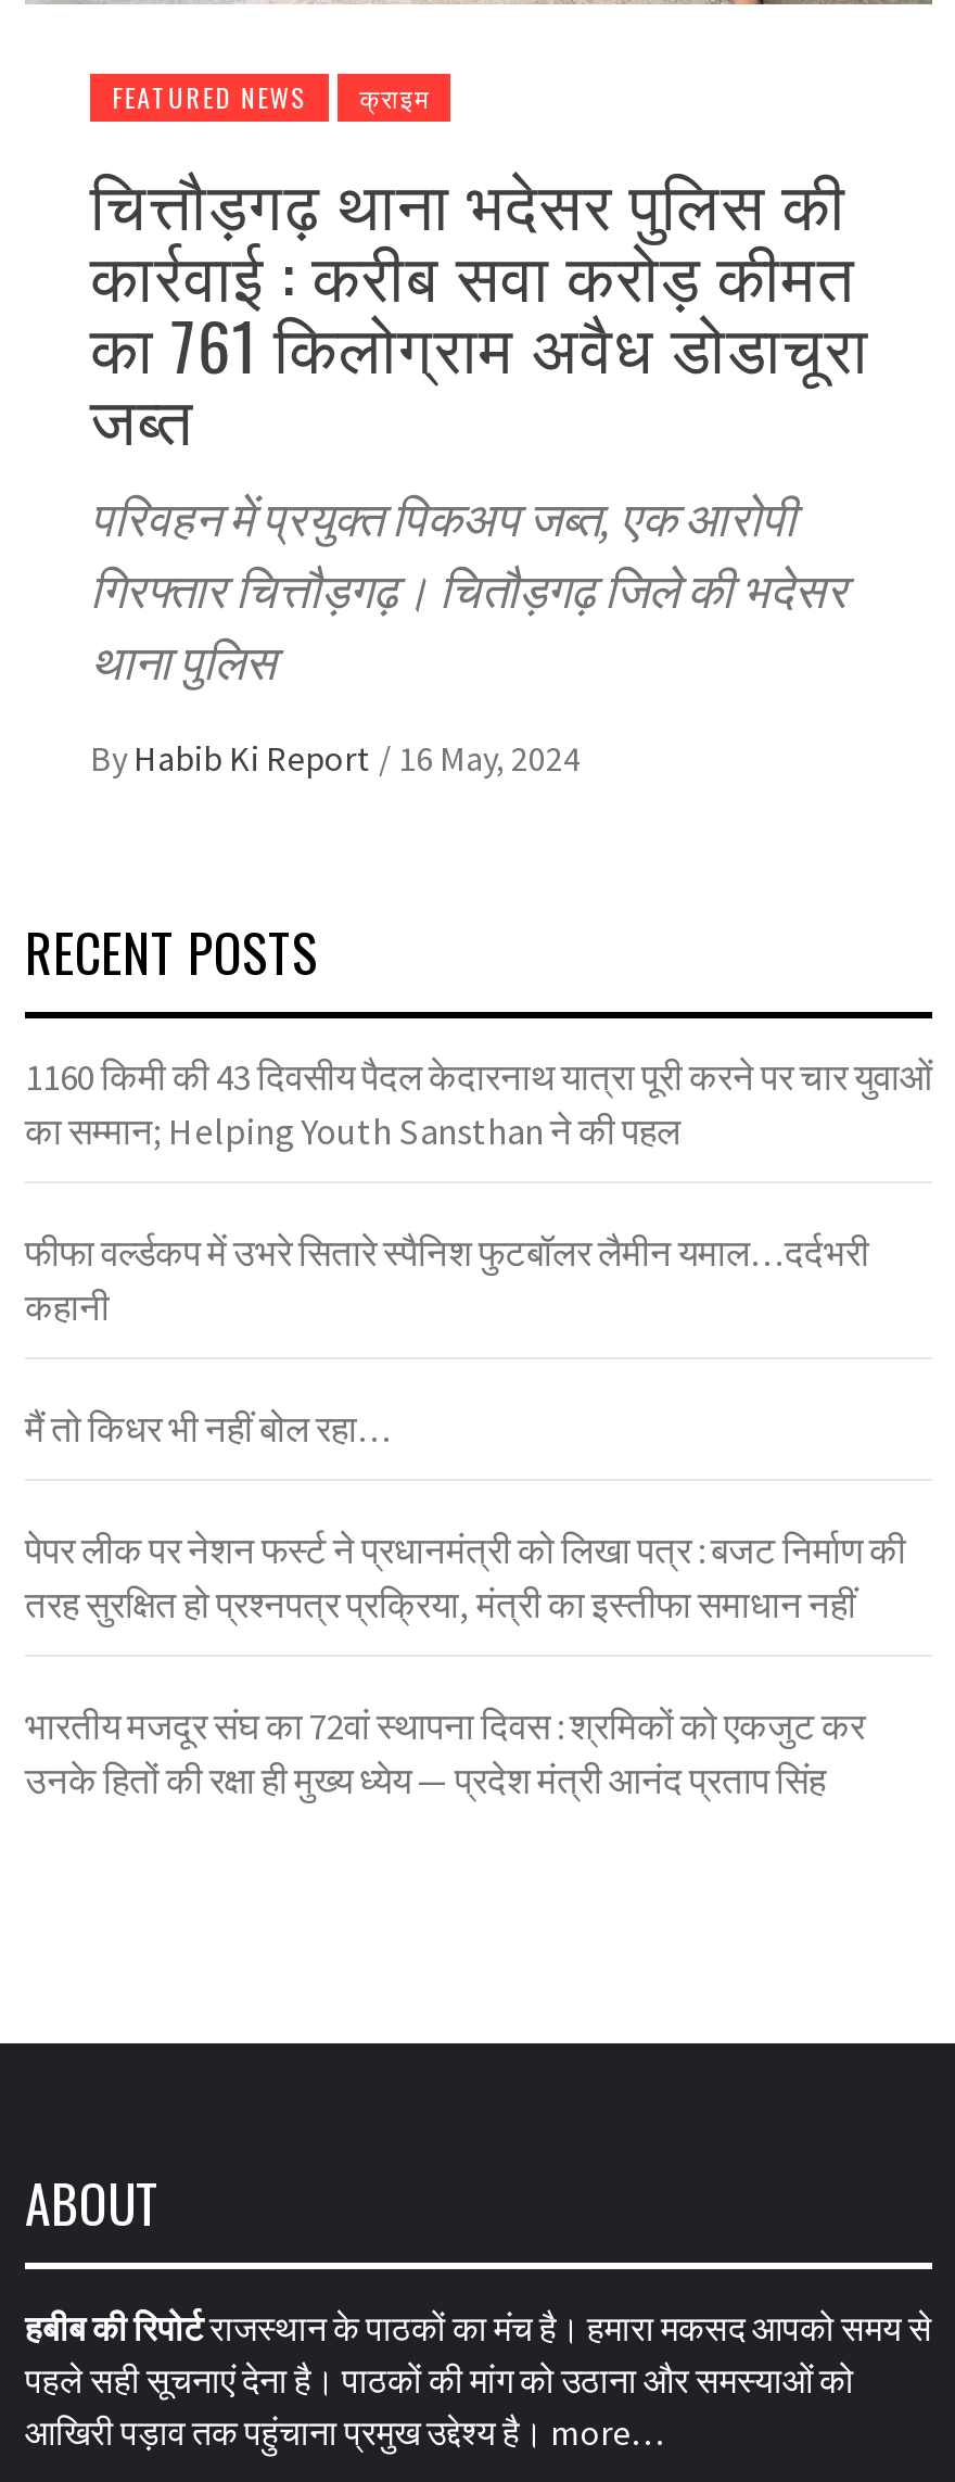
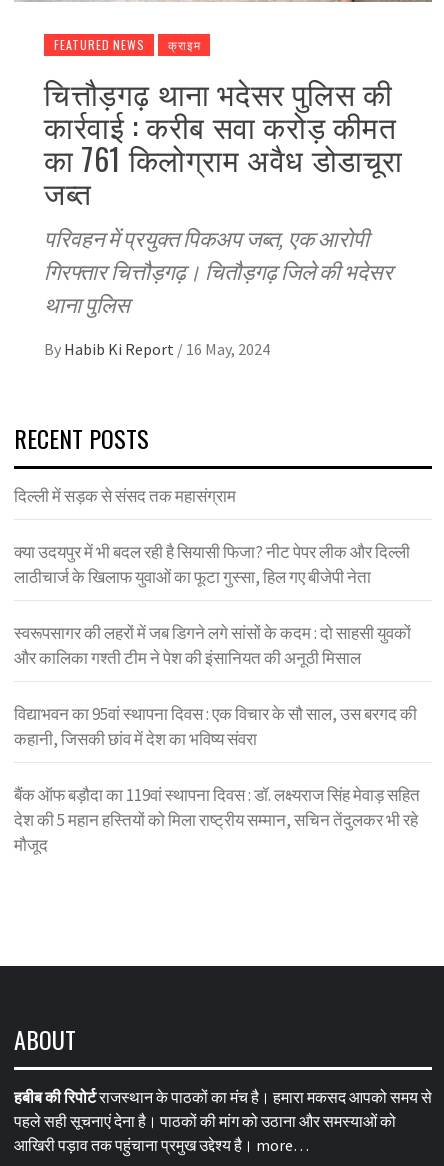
[25,1053,932,1155] 1160 किमी की 43 दिवसीय पैदल केदारनाथ यात्रा पूरी करने पर चार युवाओं | का सम्मान; Helping Youth Sansthan ने की पहल -> [14,485,236,507] दिल्ली में सड़क से संसद तक महासंग्राम
[25,1229,869,1331] फीफा वर्ल्डकप में उभरे सितारे स्पैनिश फुटबॉलर लैमीन यमाल…दर्दभरी | कहानी -> [14,541,410,588] क्या उदयपुर में भी बदल रही है सियासी फिजा? नीट पेपर लीक और दिल्ली | लाठीचार्ज के खिलाफ युवाओं का फूटा गुस्सा, हिल गए बीजेपी नेता
[25,1405,392,1453] मैं तो किधर भी नहीं बोल रहा… -> [14,622,411,669] स्वरूपसागर की लहरों में जब डिगने लगे सांसों के कदम : दो साहसी युवकों | और कालिका गश्ती टीम ने पेश की इंसानियत की अनूठी मिसाल
[25,1527,906,1629] पेपर लीक पर नेशन फर्स्ट ने प्रधानमंत्री को लिखा पत्र : बजट निर्माण की | तरह सुरक्षित हो प्रश्नपत्र प्रक्रिया, मंत्री का इस्तीफा समाधान नहीं -> [14,703,417,750] विद्याभवन का 95वां स्थापना दिवस : एक विचार के सौ साल, उस बरगद की | कहानी, जिसकी छांव में देश का भविष्य संवरा
[25,1702,865,1804] भारतीय मजदूर संघ का 72वां स्थापना दिवस : श्रमिकों को एकजुट कर | उनके हितों की रक्षा ही मुख्य ध्येय — प्रदेश मंत्री आनंद प्रताप सिंह -> [14,784,420,856] बैंक ऑफ बड़ौदा का 119वां स्थापना दिवस : डॉ. लक्ष्यराज सिंह मेवाड़ सहित | देश की 5 महान हस्तियों को मिला राष्ट्रीय सम्मान, सचिन तेंदुलकर भी रहे | मौजूद

